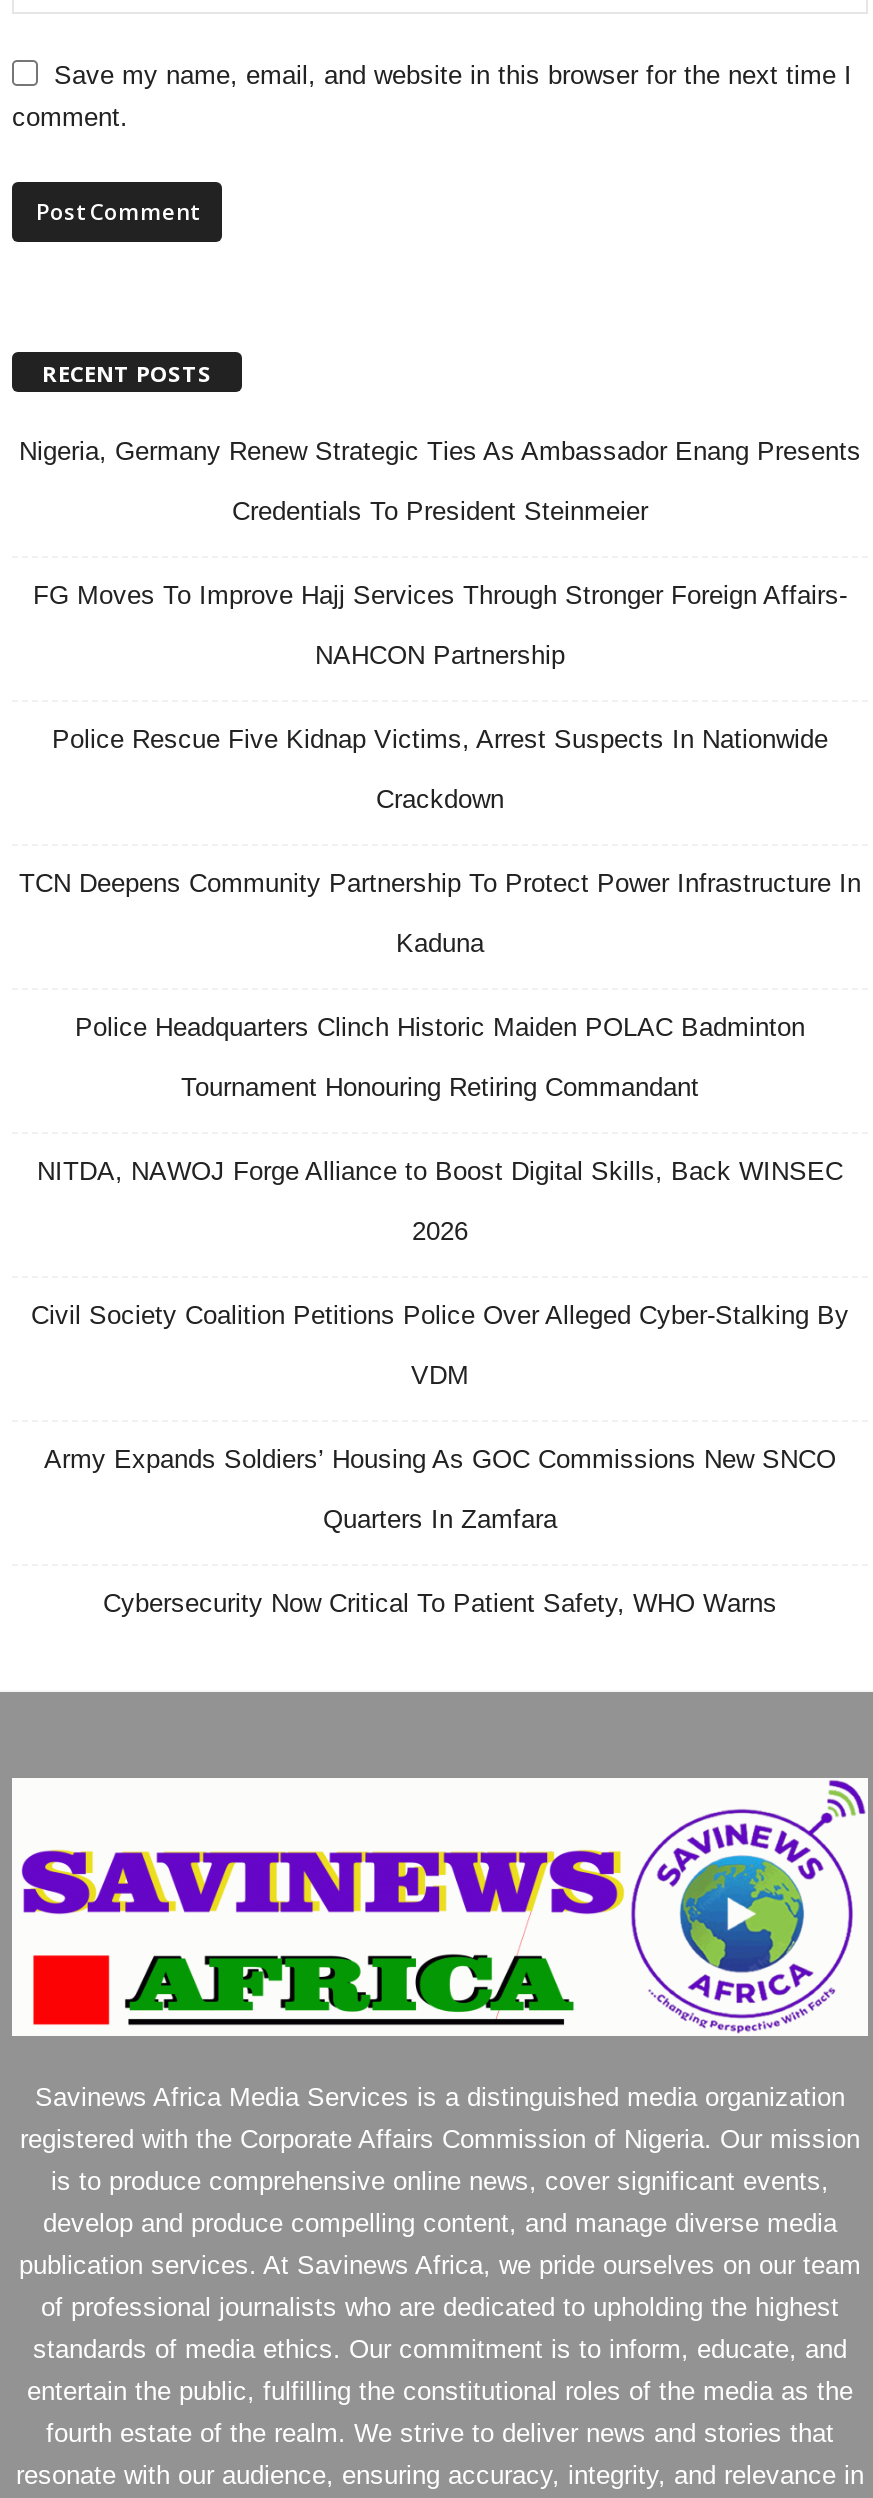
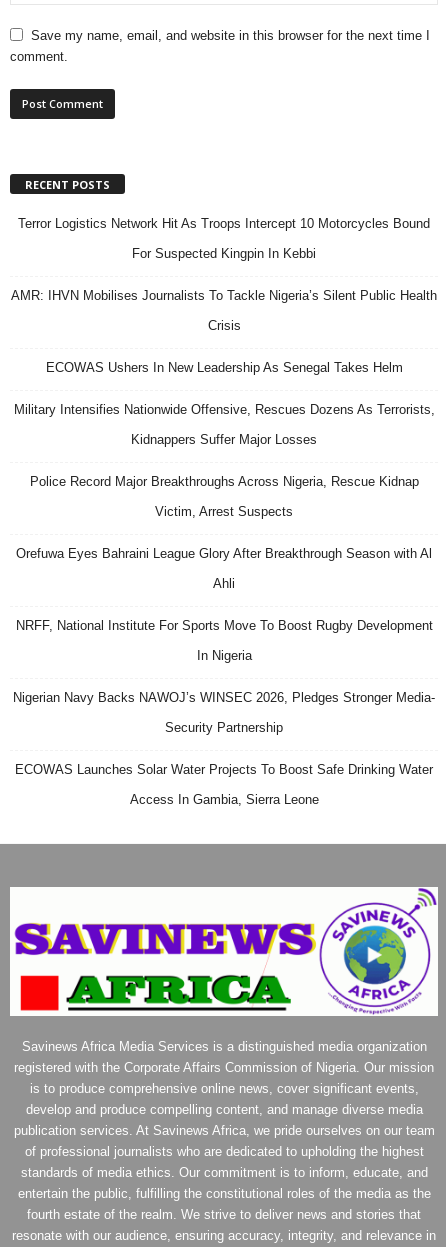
[19,437,861,467] Nigeria, Germany Renew Strategic Ties As Ambassador Enang Presents -> [18,216,430,231] Terror Logistics Network Hit As Troops Intercept 10 Motorcycles Bound
[232,497,648,527] Credentials To President Steinmeier -> [132,246,316,261] For Suspected Kingpin In Kebbi
[33,581,847,611] FG Moves To Improve Hajj Services Through Stronger Foreign Affairs- -> [11,288,437,303] AMR: IHVN Mobilises Journalists To Tackle Nigeria’s Silent Public Health
[315,641,565,671] NAHCON Partnership -> [207,318,240,333] Crisis
[52,725,828,755] Police Rescue Five Kidnap Victims, Arrest Suspects In Nationwide -> [45,360,402,375] ECOWAS Ushers In New Leadership As Senegal Takes Helm
[376,785,504,815] Crackdown -> [13,402,434,417] Military Intensifies Nationwide Offensive, Rescues Dozens As Terrorists,
[19,869,861,899] TCN Deepens Community Partnership To Protect Power Infrastructure In -> [131,432,317,447] Kidnappers Suffer Major Losses
[396,929,484,959] Kaduna -> [29,474,418,489] Police Record Major Breakthroughs Across Nigeria, Rescue Kidnap
[75,1013,805,1043] Police Headquarters Clinch Historic Maiden POLAC Badminton -> [155,504,293,519] Victim, Arrest Suspects
[181,1073,699,1103] Tournament Honouring Retiring Commandant -> [16,546,432,561] Orefuwa Eyes Bahraini League Glory After Breakthrough Season with Al
[37,1157,843,1187] NITDA, NAWOJ Forge Alliance to Boost Digital Skills, Back WINSEC -> [213,576,235,591] Ahli
[412,1217,468,1247] 2026 -> [15,618,432,633] NRFF, National Institute For Sports Move To Boost Rugby Development
[31,1301,849,1331] Civil Society Coalition Petitions Police Over Alleged Cyber-Stalking By -> [196,648,251,663] In Nigeria
[411,1361,469,1391] VDM -> [13,690,435,705] Nigerian Navy Backs NAWOJ’s WINSEC 2026, Pledges Stronger Media-
[44,1445,836,1475] Army Expands Soldiers’ Housing As GOC Commissions New SNCO -> [165,720,283,735] Security Partnership
[323,1505,557,1535] Quarters In Zamfara -> [15,762,433,777] ECOWAS Launches Solar Water Projects To Boost Safe Drinking Water
[103,1589,777,1619] Cybersecurity Now Critical To Patient Safety, WHO Warns -> [129,792,318,807] Access In Gambia, Sierra Leone

